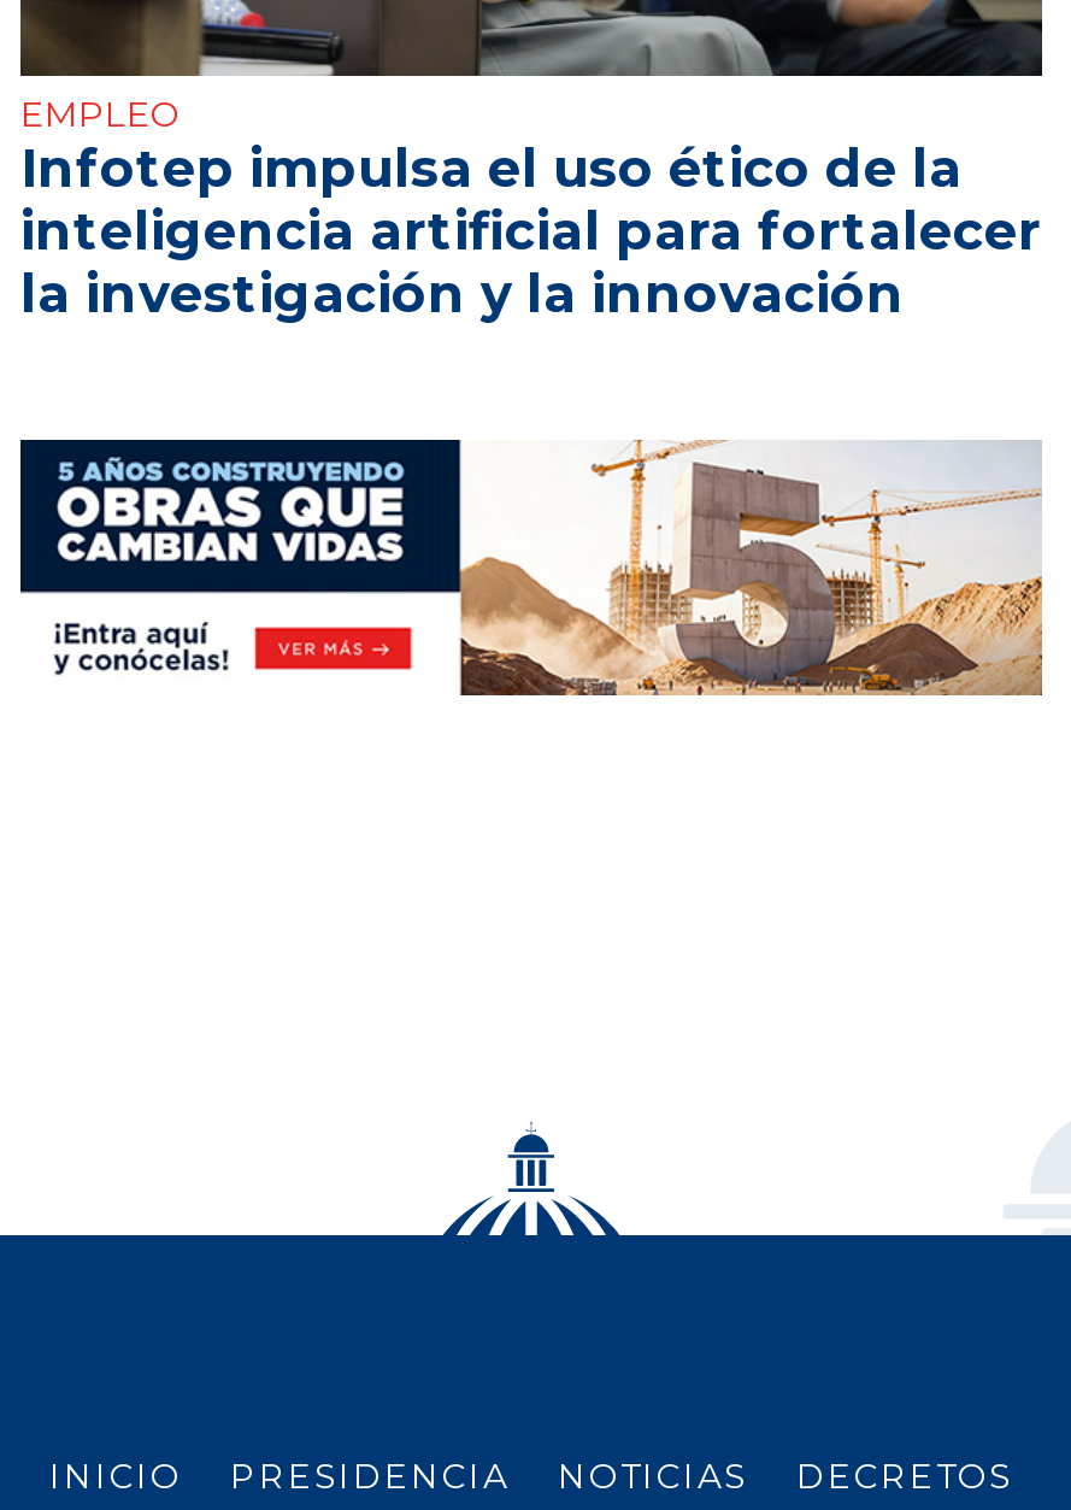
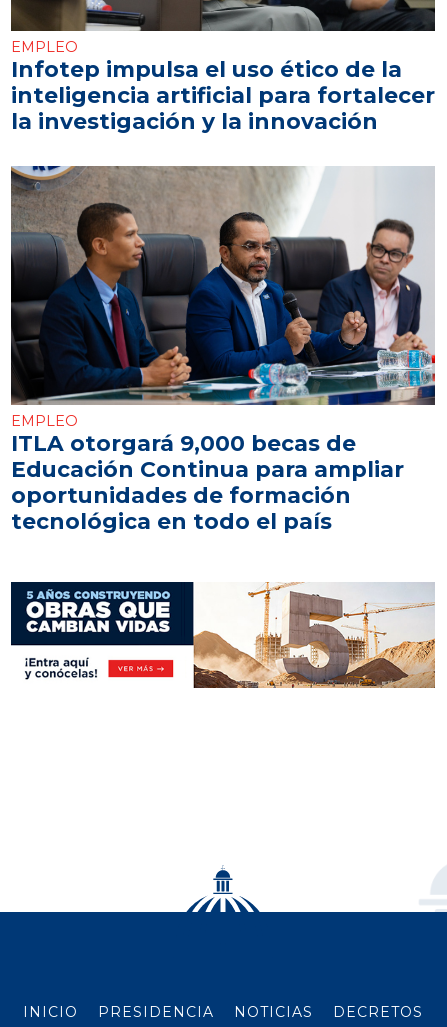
none -> [10,165,436,534] [image] | EMPLEO | ITLA otorgará 9,000 becas de | Educación Continua para ampliar | oportunidades de formación | tecnológica en todo el país

